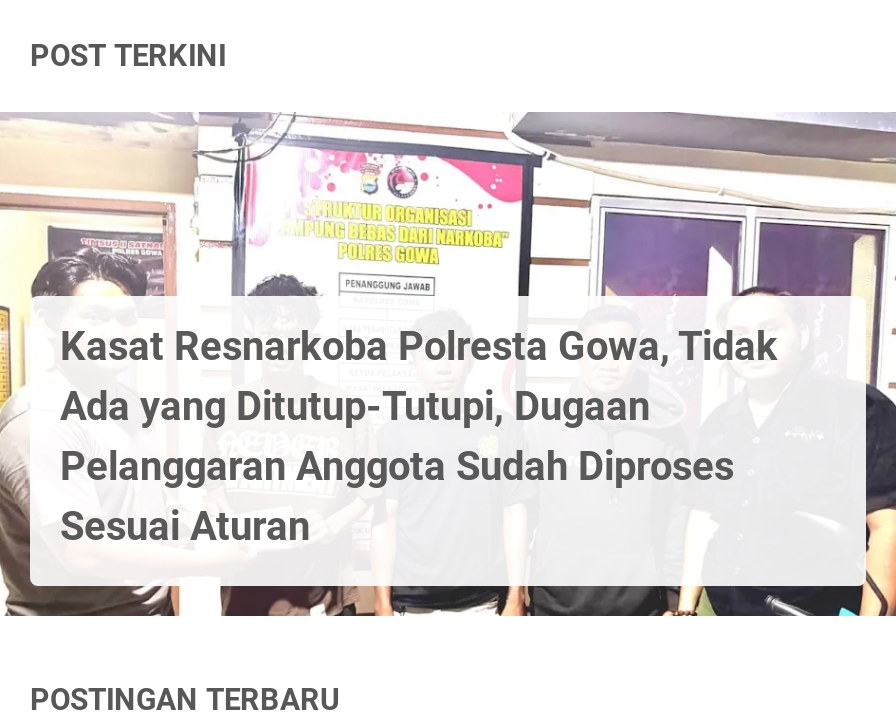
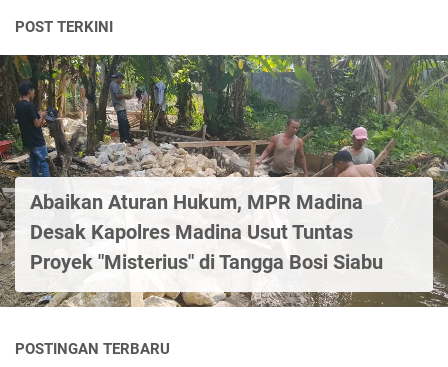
[6,112,890,618] [image] | Kasat Resnarkoba Polresta Gowa, Tidak | Ada yang Ditutup-Tutupi, Dugaan | Pelanggaran Anggota Sudah Diproses | Sesuai Aturan -> [3,54,445,308] [image] | Abaikan Aturan Hukum, MPR Madina | Desak Kapolres Madina Usut Tuntas | Proyek "Misterius" di Tangga Bosi Siabu

